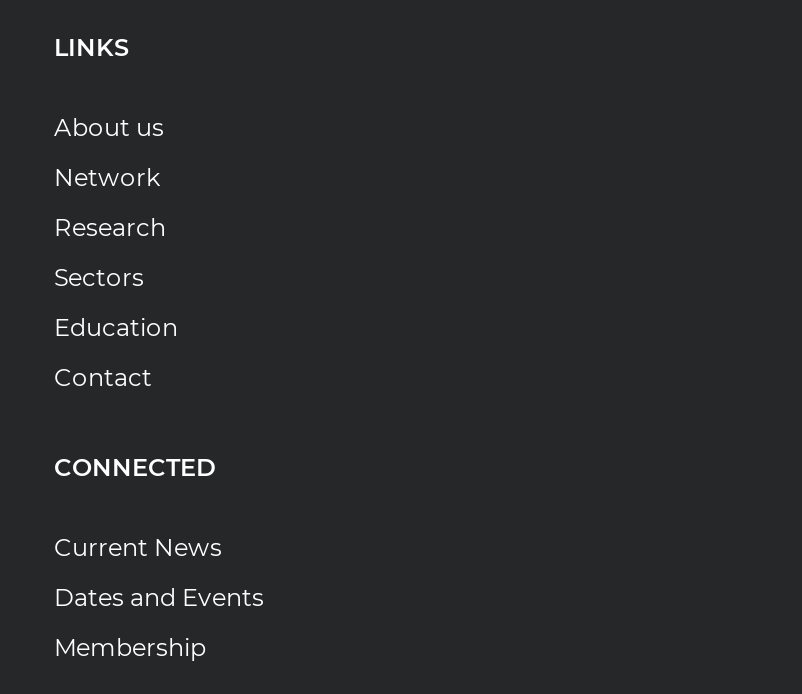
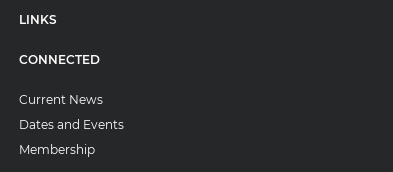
[54,112,178,392] About us | Network | Research | Sectors | Education | Contact -> none

